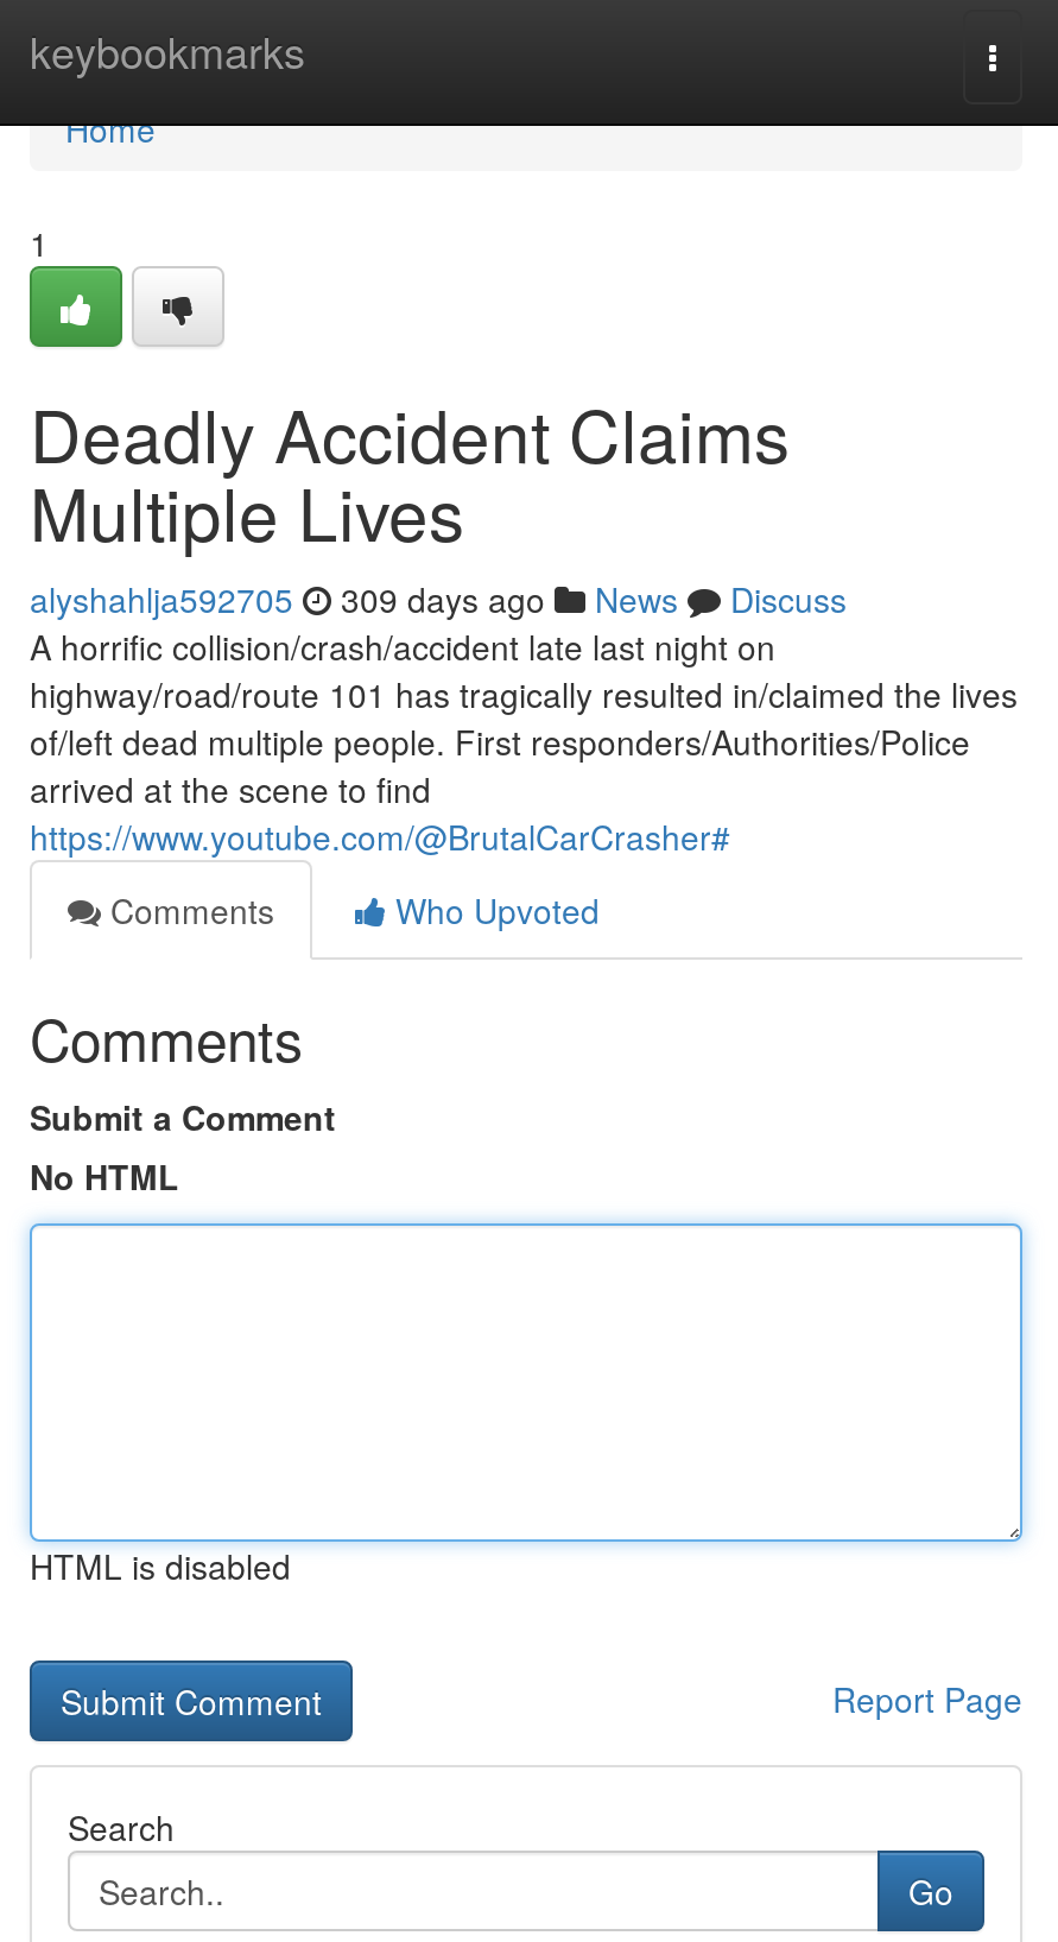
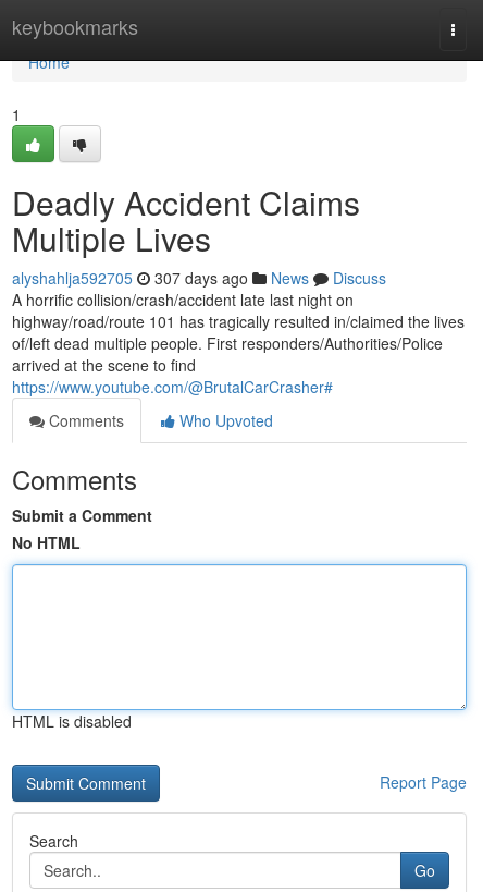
[30,575,847,622] alyshahlja592705 309 days ago News Discuss -> [12,267,386,289] alyshahlja592705 307 days ago News Discuss

